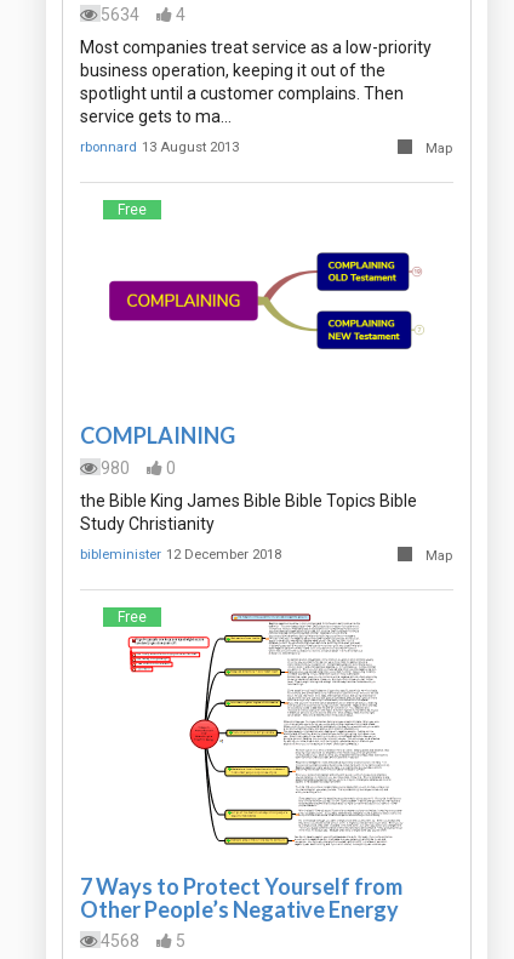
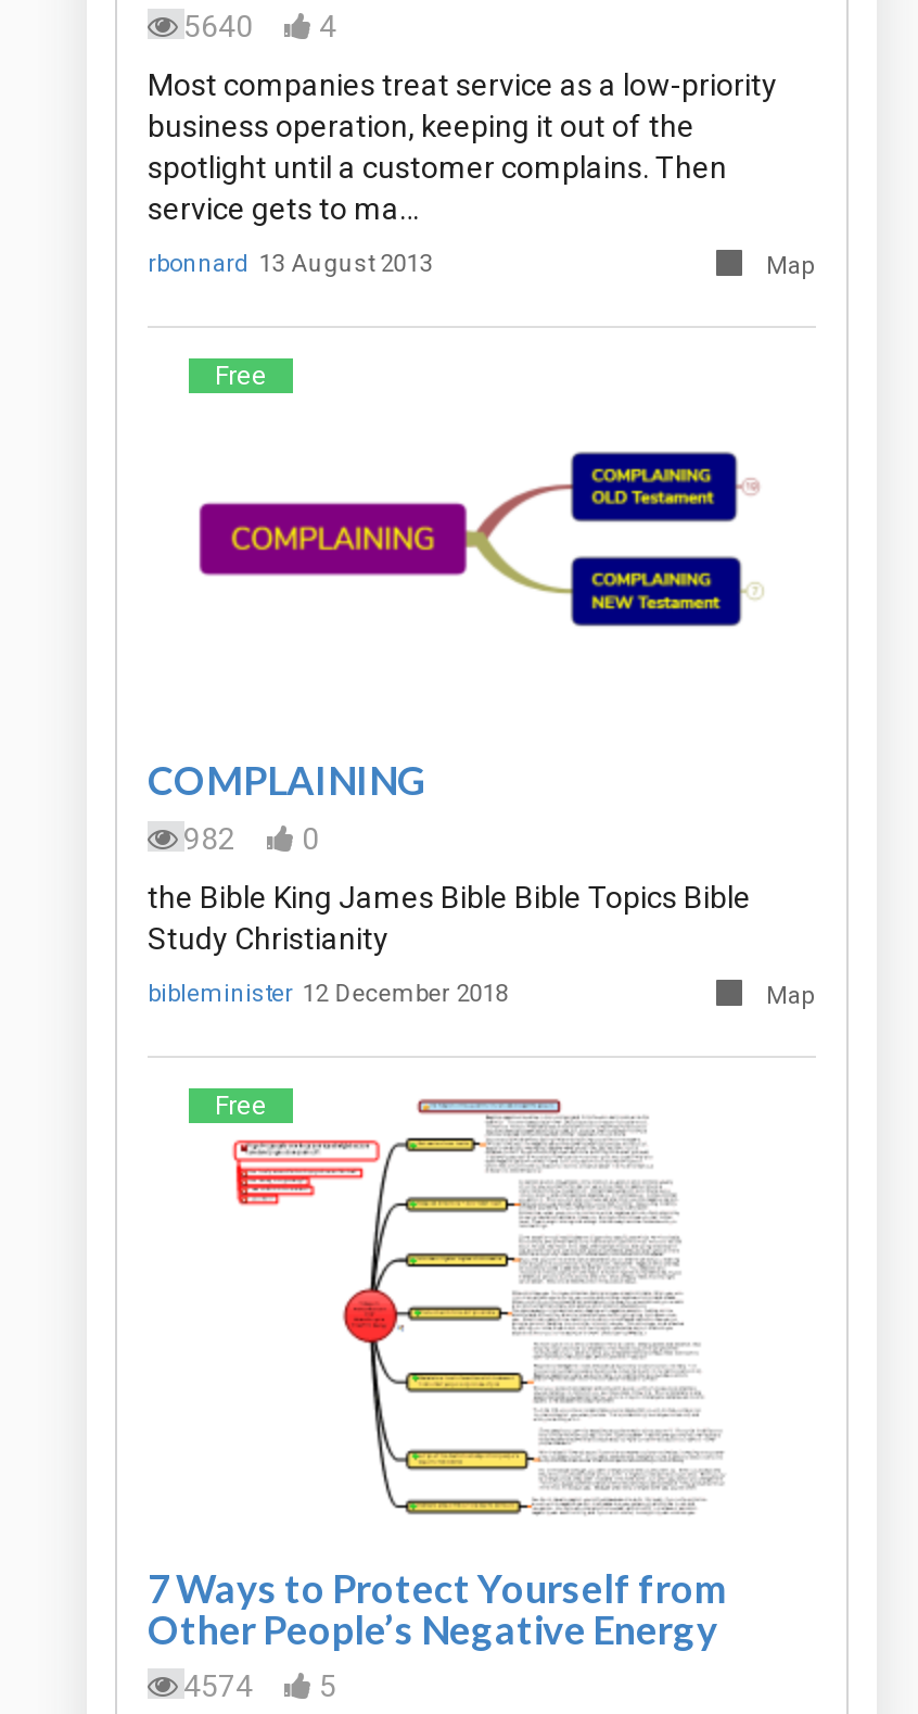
[100,5,185,24] 5634 4 -> [183,8,336,43] 5640 4
[100,458,176,478] 980 0 -> [183,821,319,856] 982 0
[100,931,185,951] 4568 5 -> [183,1669,336,1703] 4574 5

